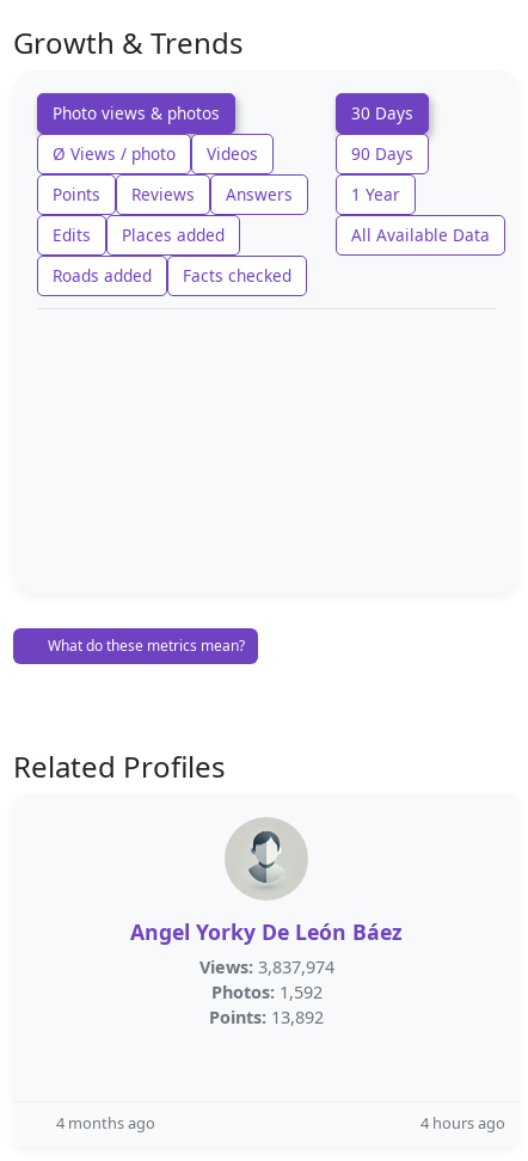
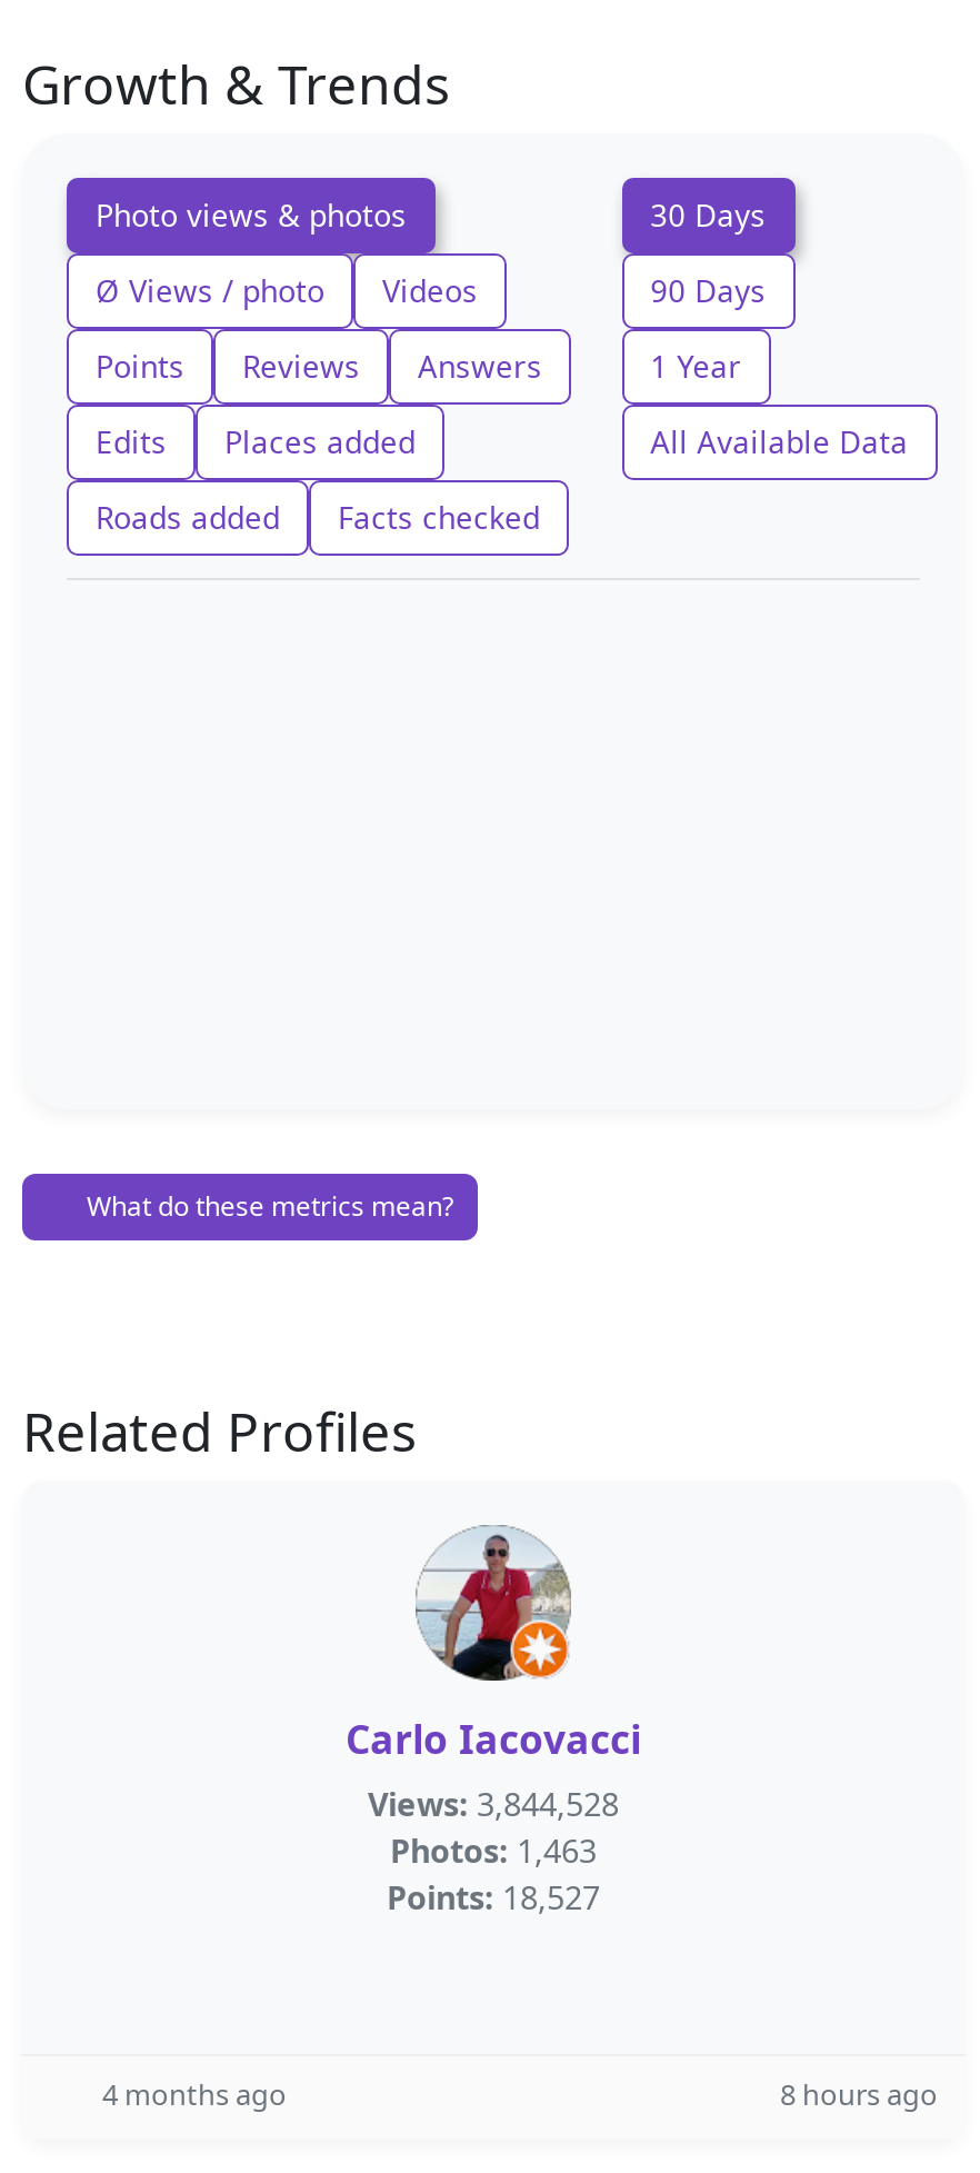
[130,821,403,1028] [image] | Angel Yorky De León Báez | Views: 3,837,974 | Photos: 1,592 | Points: 13,892 -> [346,1532,641,1918] [image] | Carlo Iacovacci | Views: 3,844,528 | Photos: 1,463 | Points: 18,527
[420,1112,505,1134] 4 hours ago -> [780,2074,938,2114] 8 hours ago

